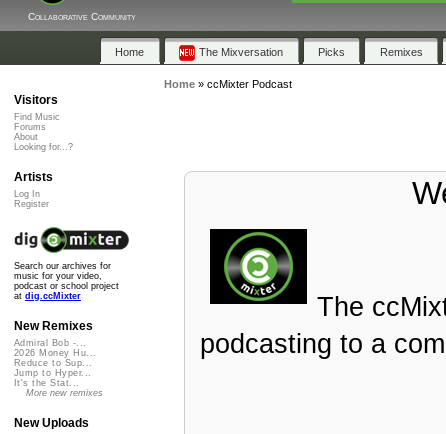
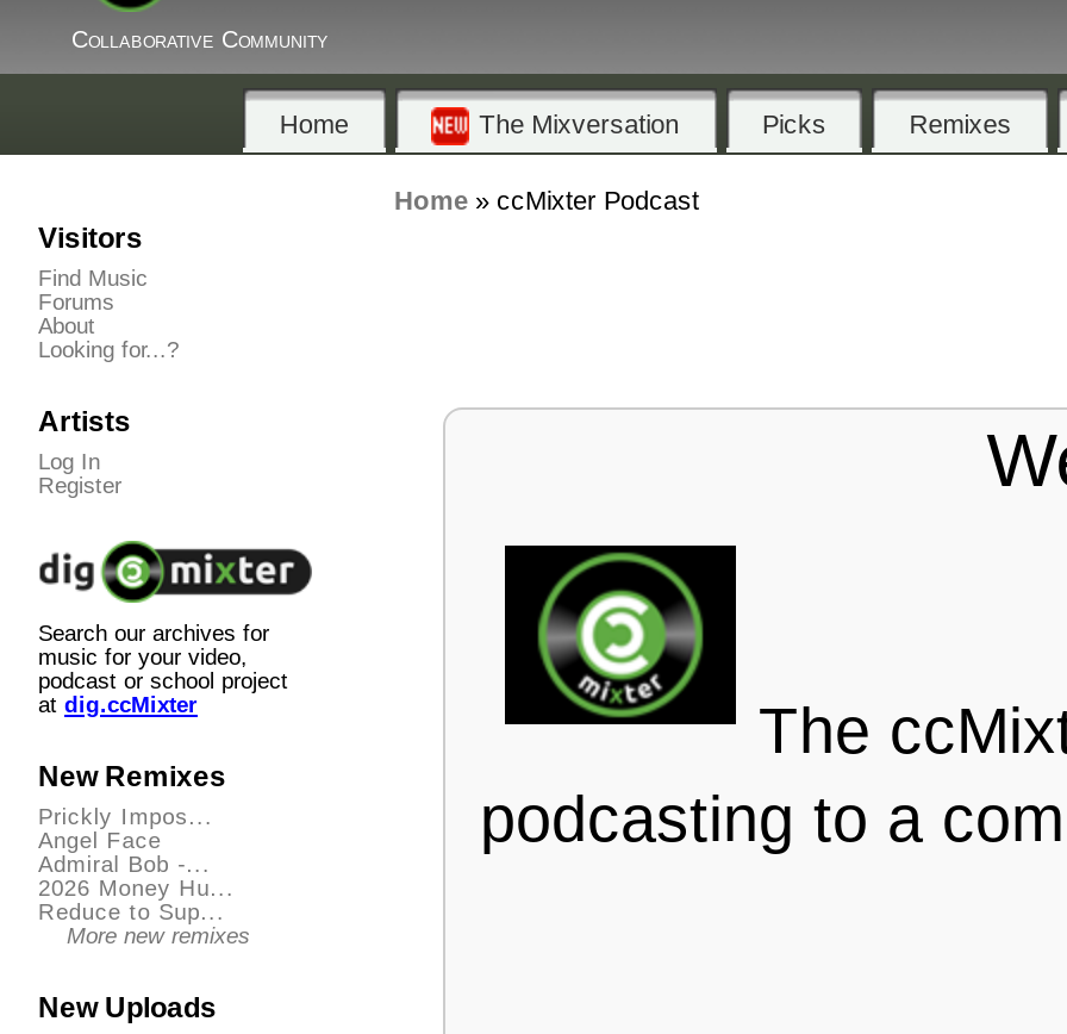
moved [14,338,96,368] -> [38,854,235,925]: Admiral Bob -... | 2026 Money Hu... | Reduce to Sup...
none -> [38,806,213,854] Prickly Impos... | Angel Face
[14,368,91,388] Jump to Hyper... | It's the Stat... -> none

